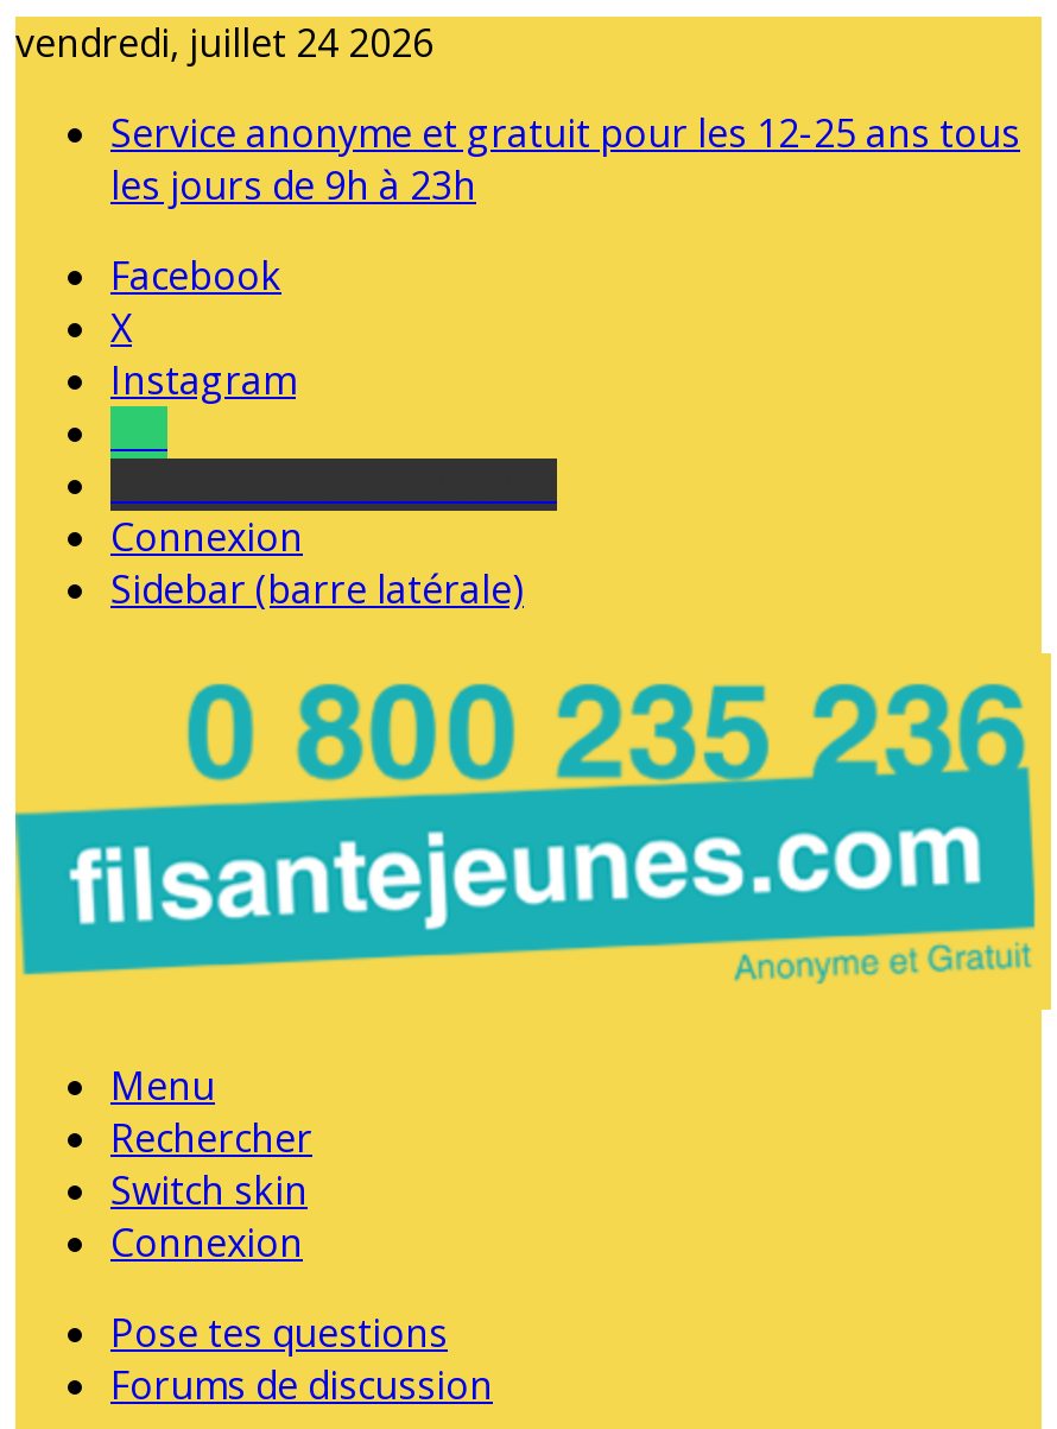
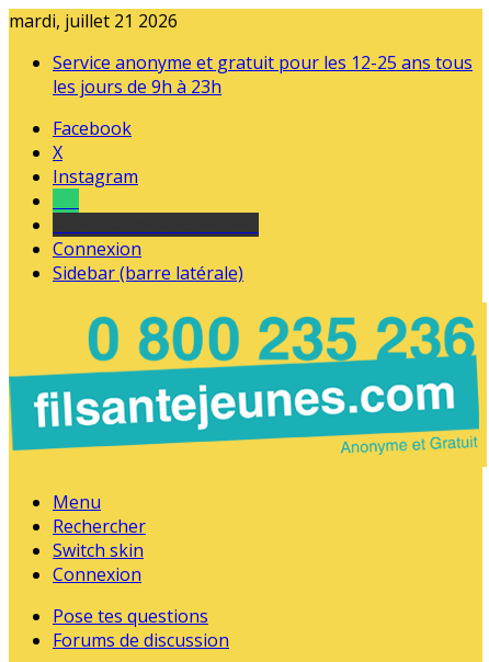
[15,17,433,69] vendredi, juillet 24 2026 -> [9,9,178,33] mardi, juillet 21 2026

